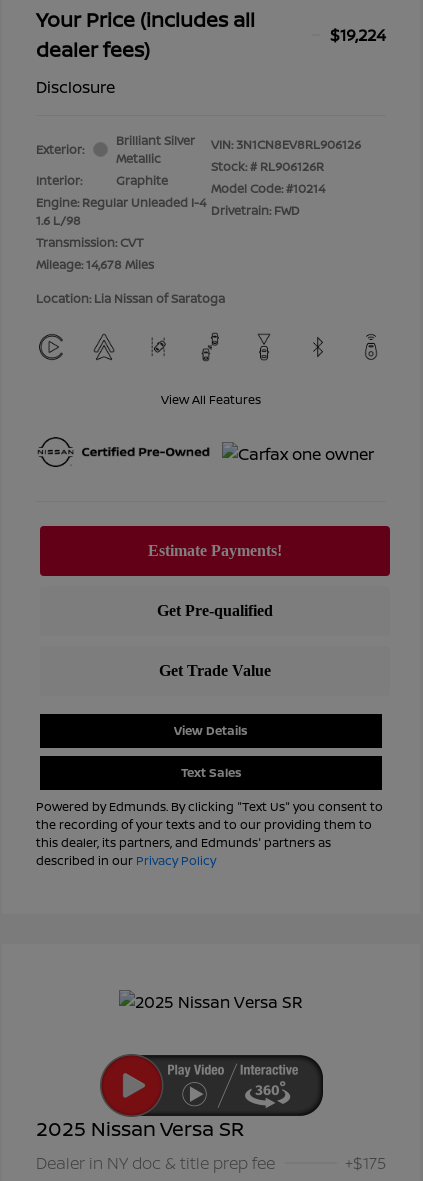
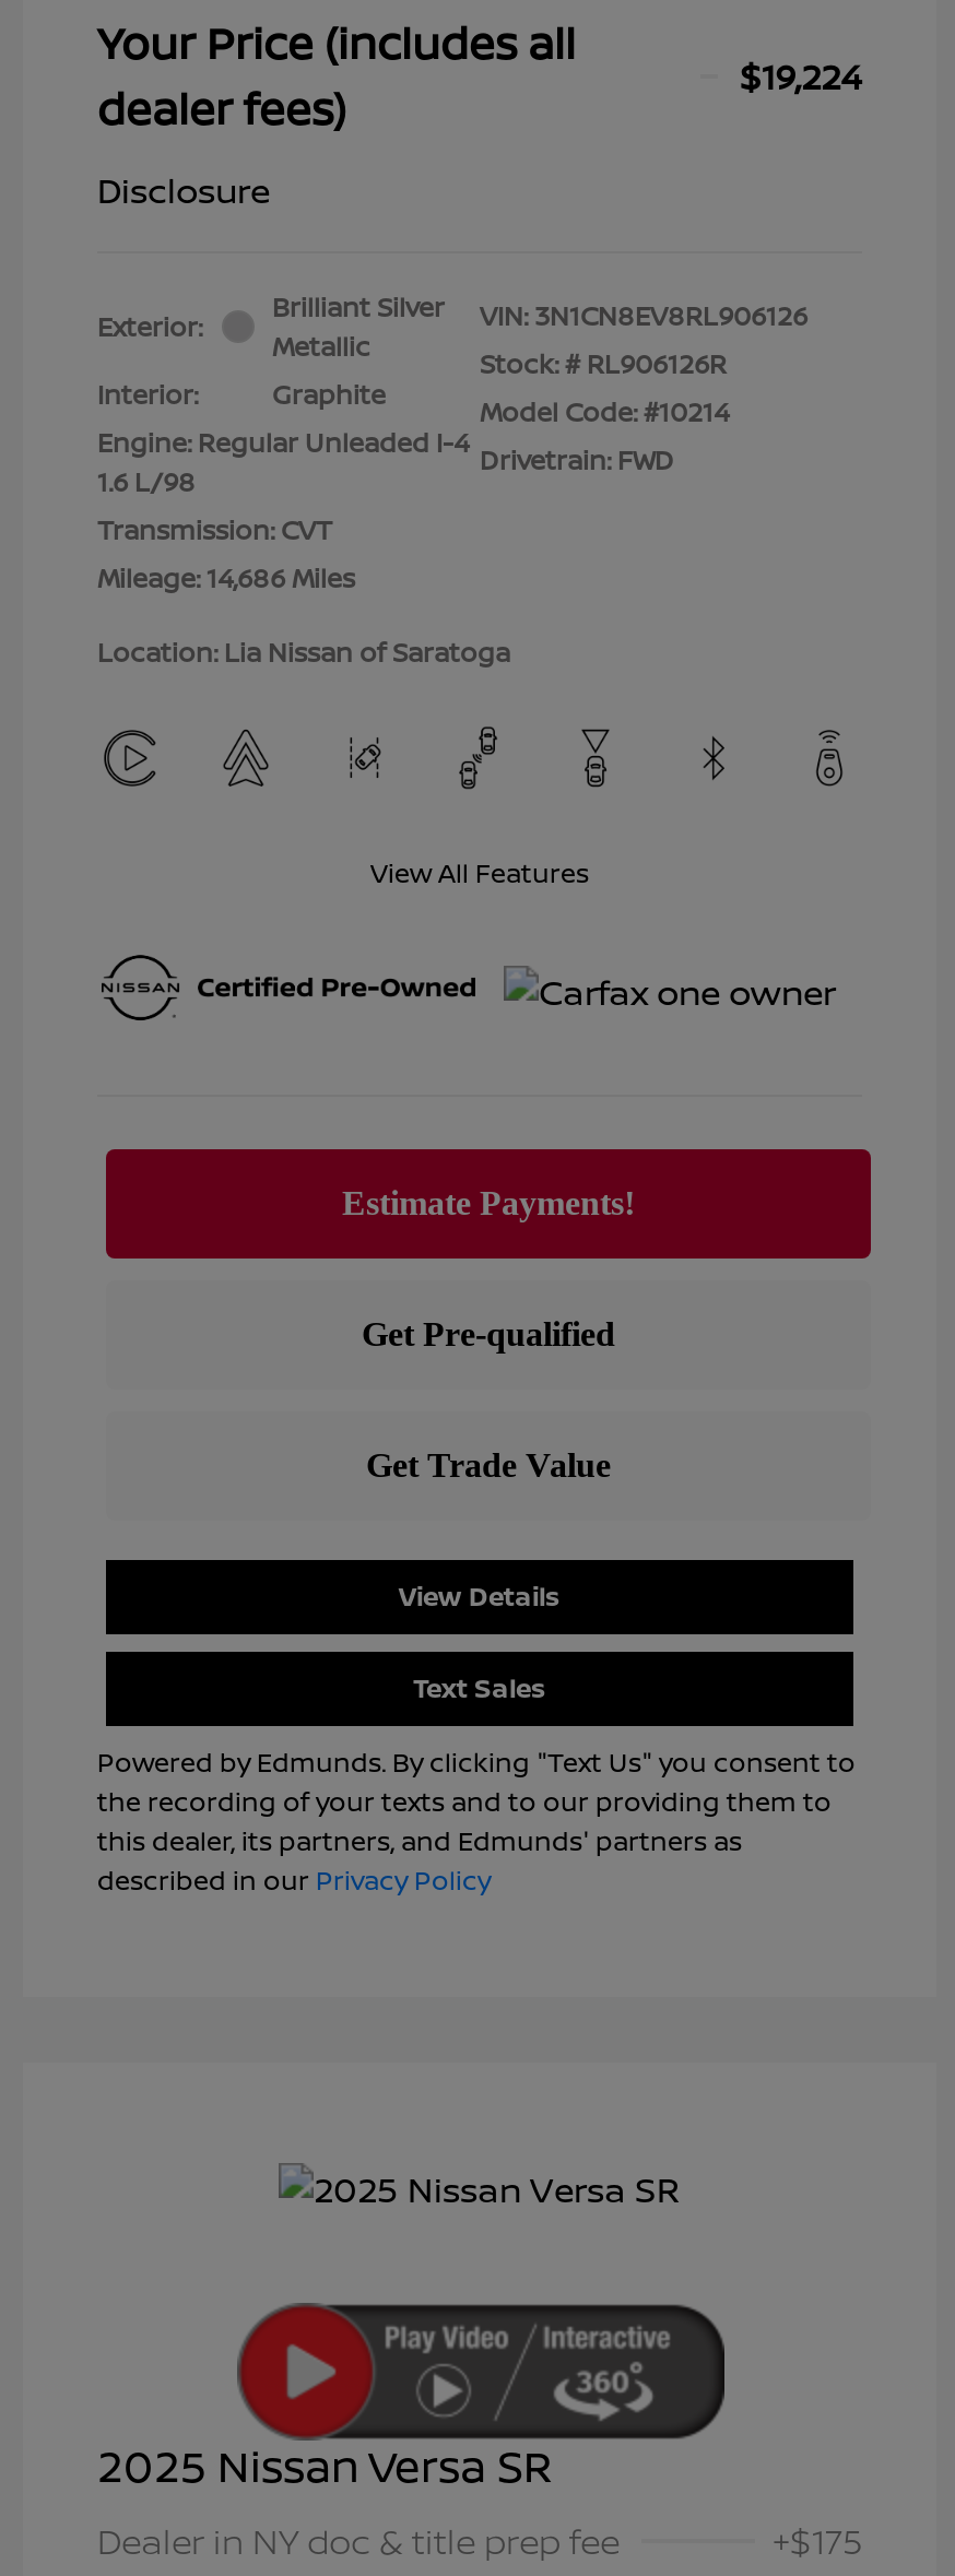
[36,256,154,273] Mileage: 14,678 Miles -> [97,559,355,596] Mileage: 14,686 Miles

